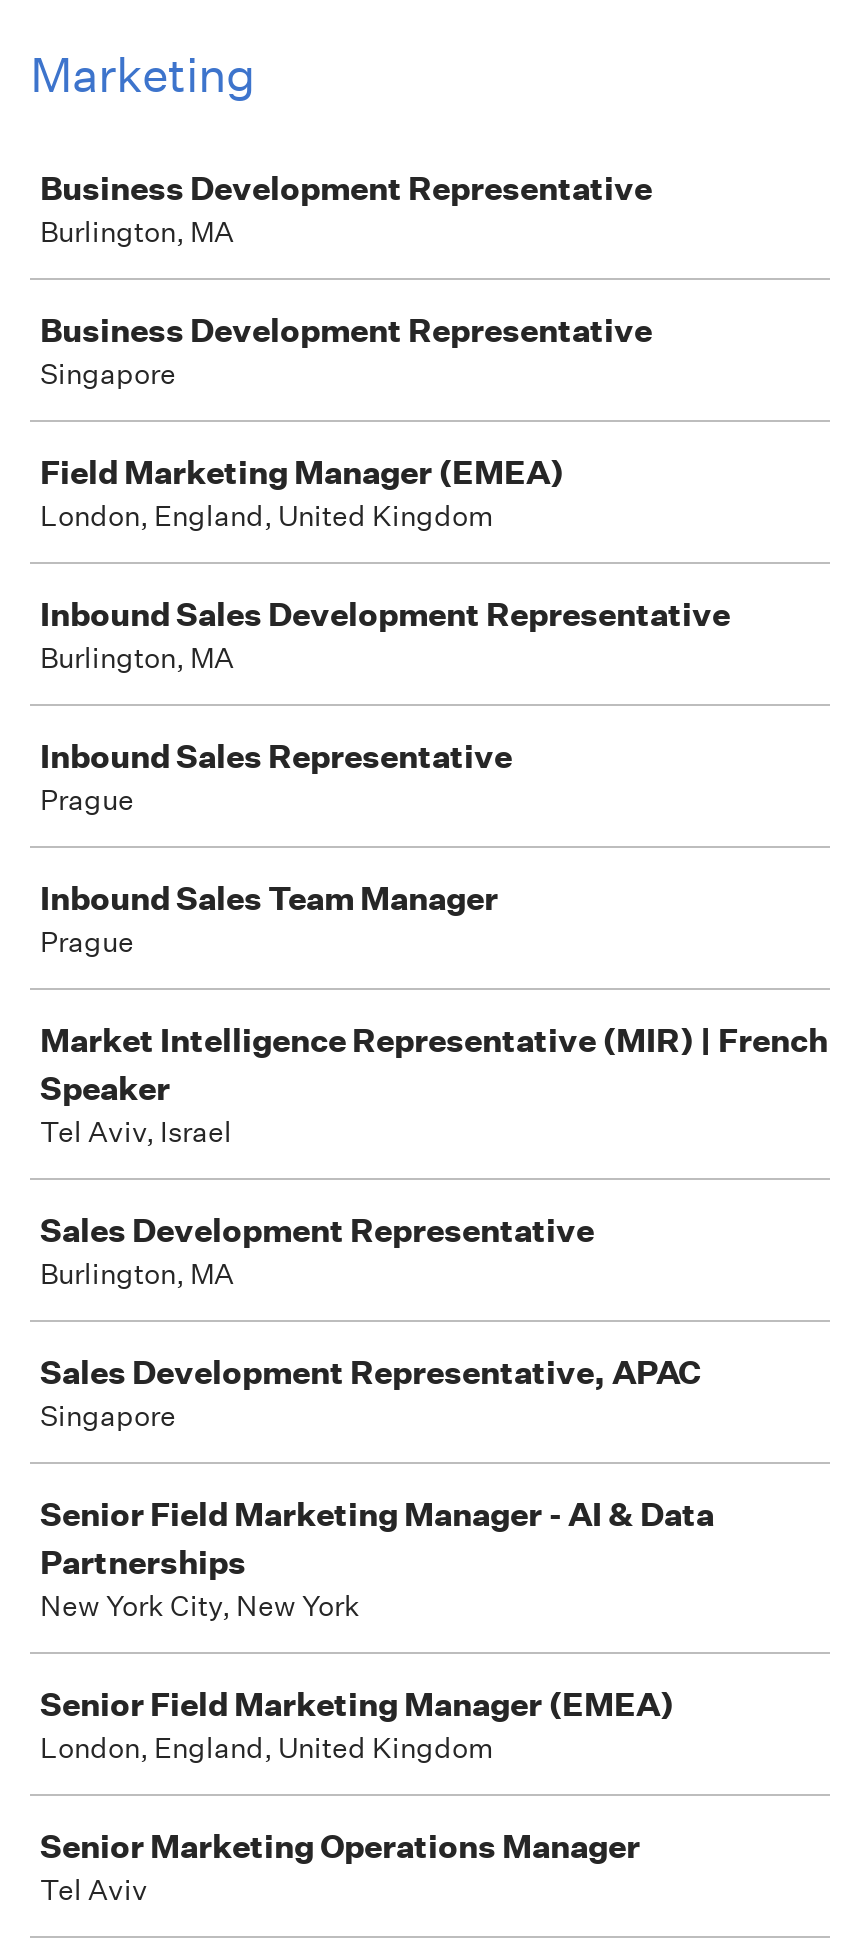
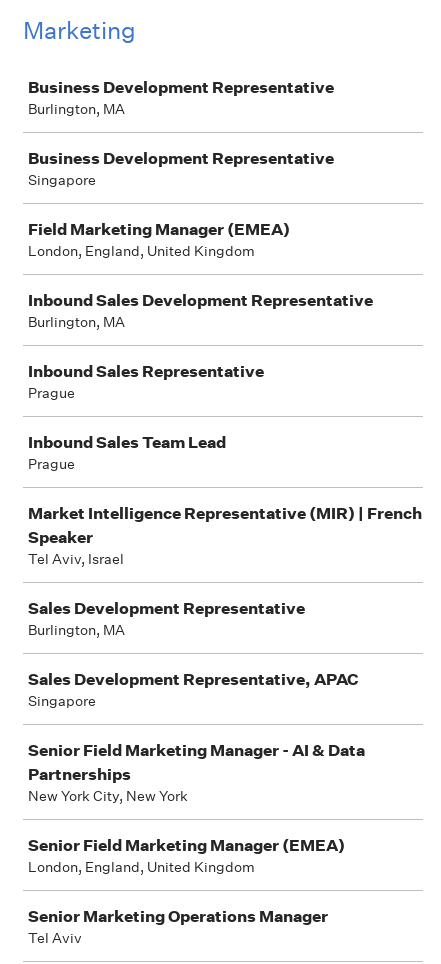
[40,878,498,918] Inbound Sales Team Manager -> [28,432,226,452] Inbound Sales Team Lead

